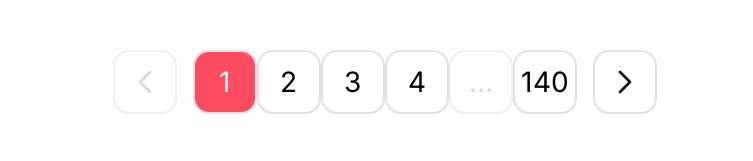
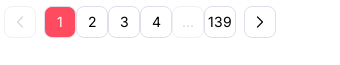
[521,64,569,98] 140 -> [208,13,232,30] 139

